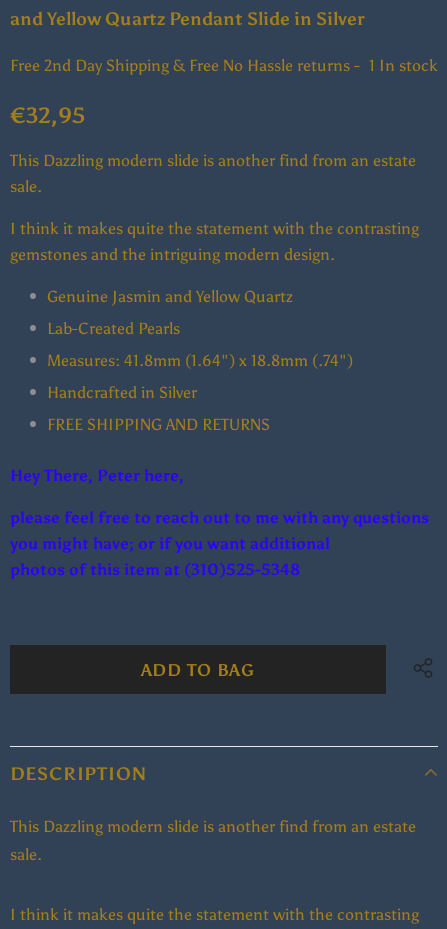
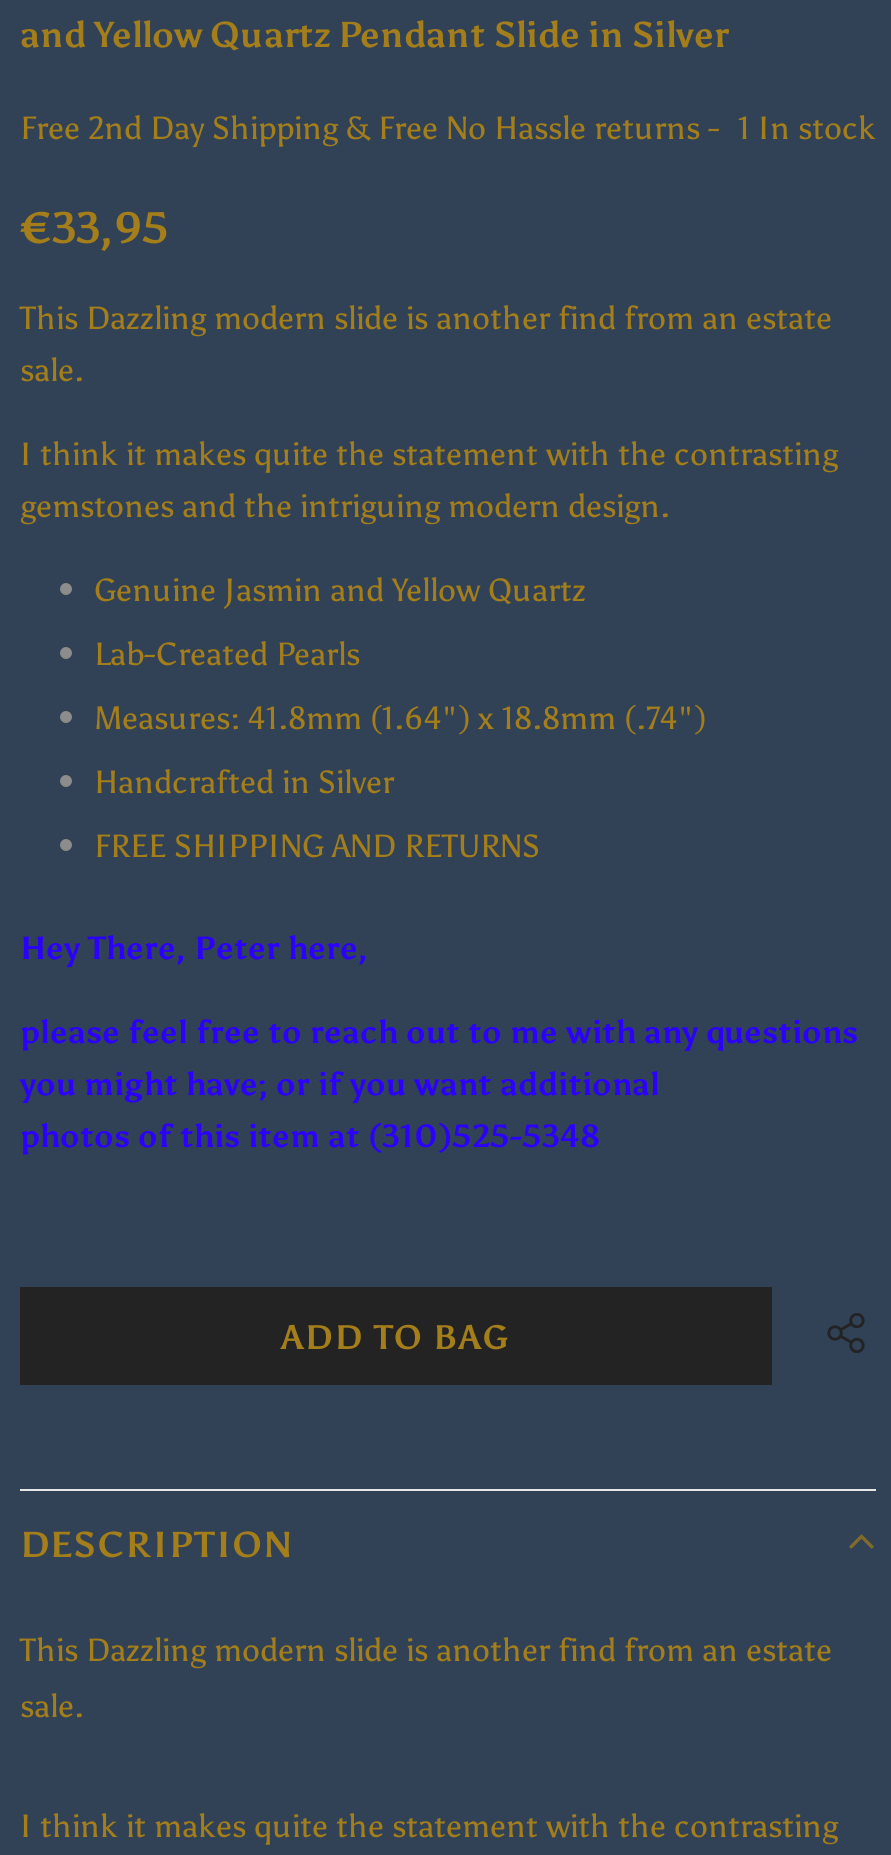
[10,102,85,129] €32,95 -> [20,202,168,256] €33,95

